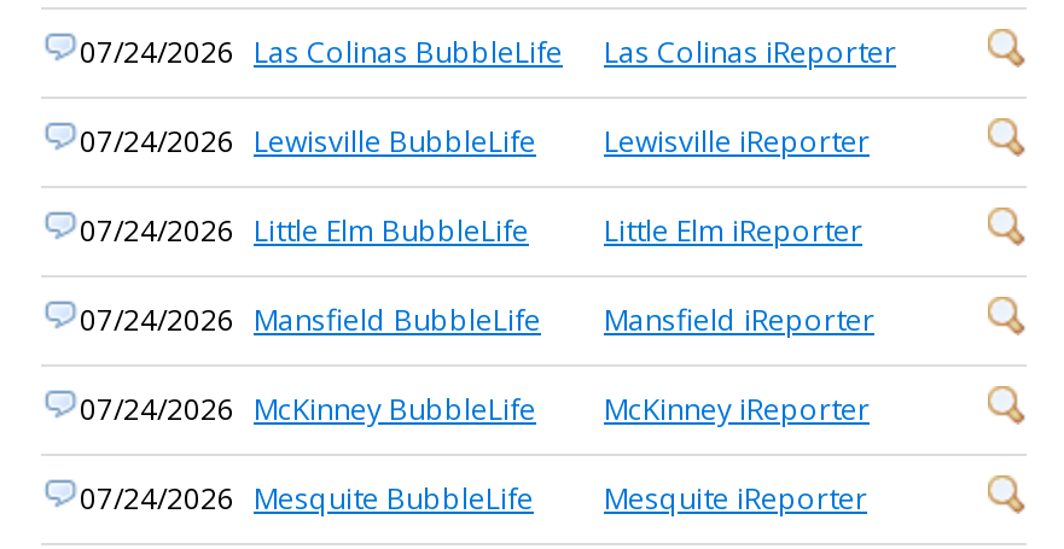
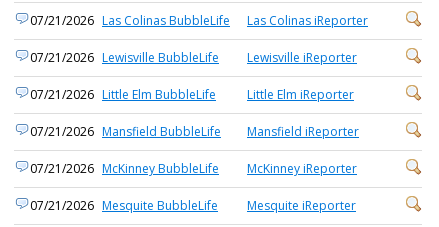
[80,31,563,72] 07/24/2026 Las Colinas BubbleLife -> [30,12,230,29] 07/21/2026 Las Colinas BubbleLife
[80,121,536,162] 07/24/2026 Lewisville BubbleLife -> [30,49,219,66] 07/21/2026 Lewisville BubbleLife
[80,210,529,251] 07/24/2026 Little Elm BubbleLife -> [30,86,216,103] 07/21/2026 Little Elm BubbleLife
[80,299,541,340] 07/24/2026 Mansfield BubbleLife -> [30,123,221,140] 07/21/2026 Mansfield BubbleLife
[80,389,536,430] 07/24/2026 McKinney BubbleLife -> [30,160,219,177] 07/21/2026 McKinney BubbleLife
[80,478,534,519] 07/24/2026 Mesquite BubbleLife -> [30,197,218,214] 07/21/2026 Mesquite BubbleLife

